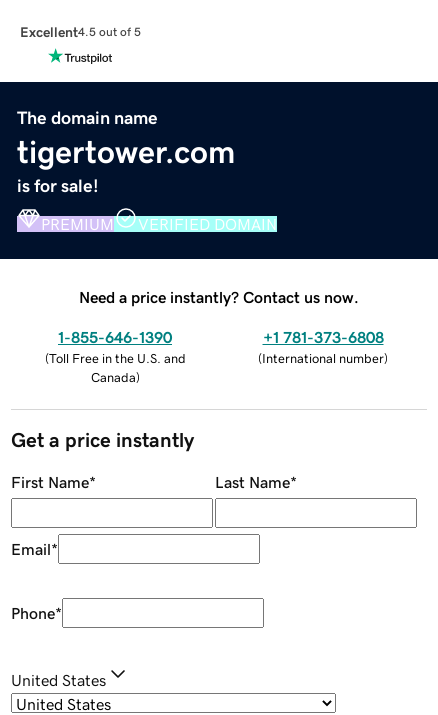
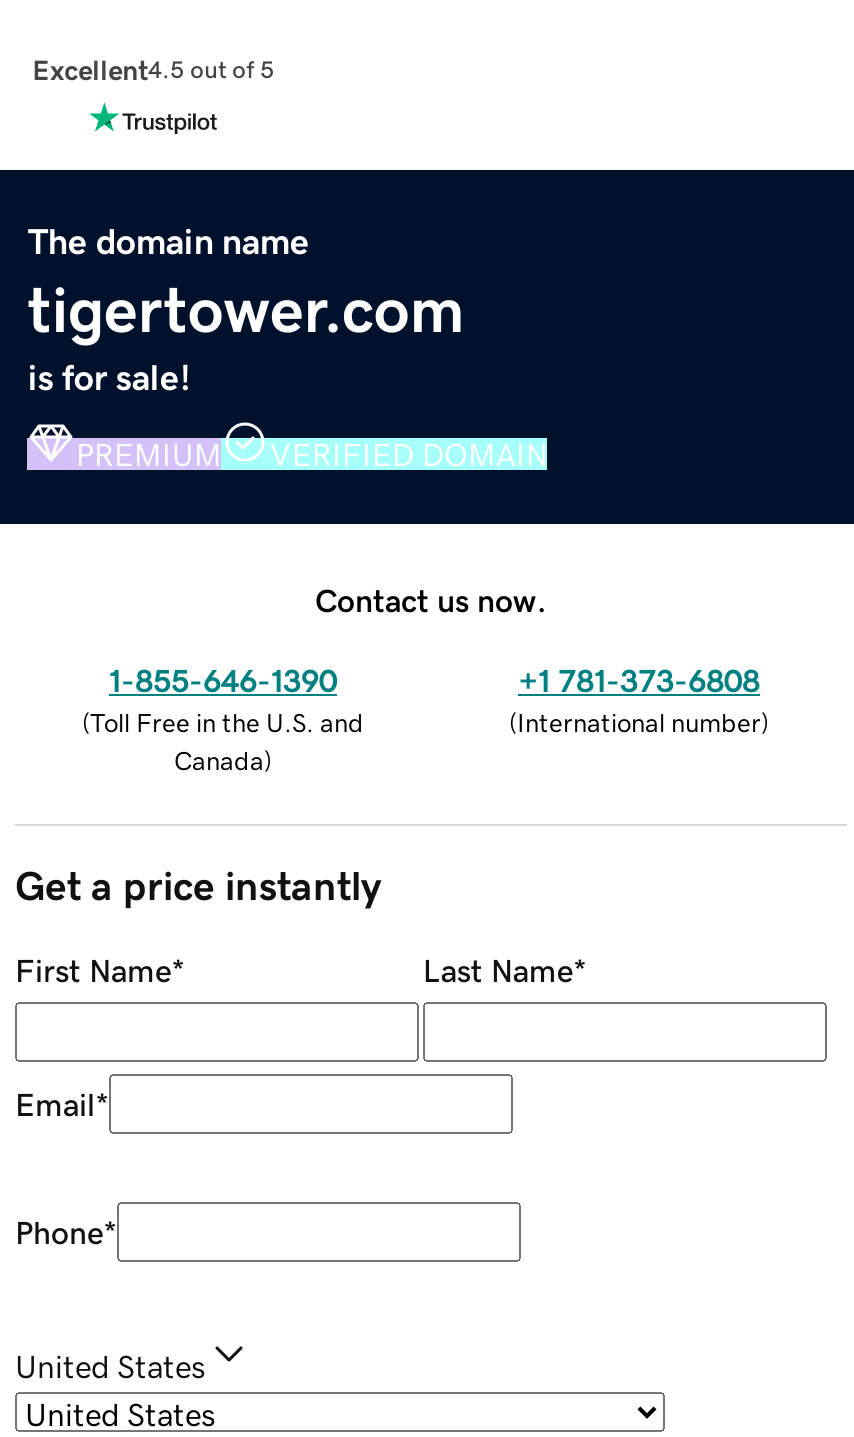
[79,289,359,305] Need a price instantly? Contact us now. -> [315,583,547,615] Contact us now.

